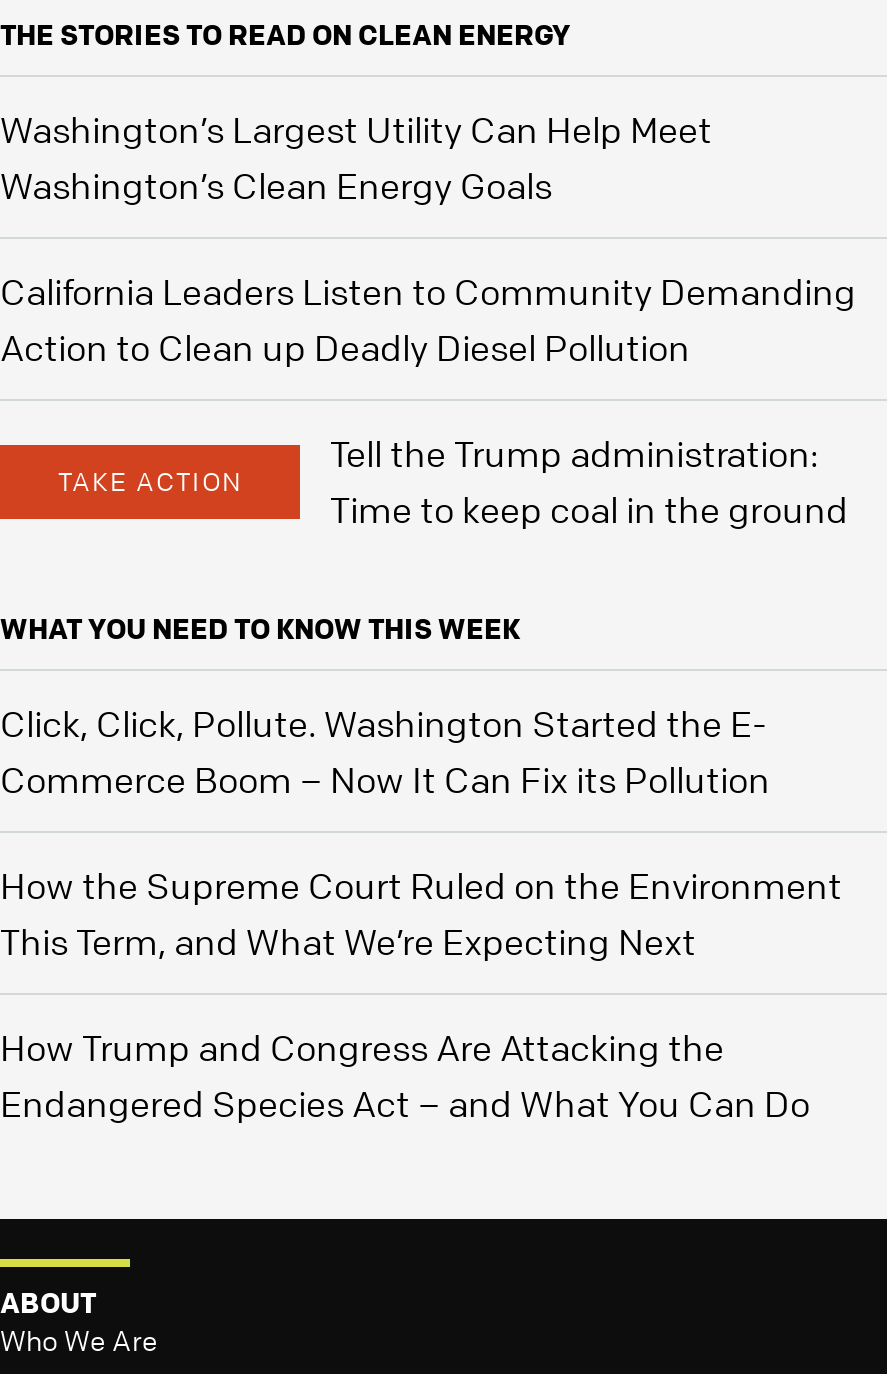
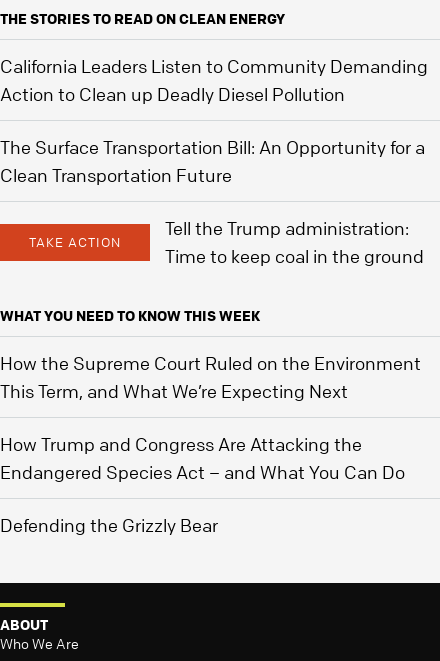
[0,107,712,207] Washington’s Largest Utility Can Help Meet | Washington’s Clean Energy Goals -> none
moved [0,269,856,369] -> [0,55,428,105]: California Leaders Listen to Community Demanding | Action to Clean up Deadly Diesel Pollution
none -> [0,136,425,186] The Surface Transportation Bill: An Opportunity for a | Clean Transportation Future
[0,701,770,801] Click, Click, Pollute. Washington Started the E- | Commerce Boom – Now It Can Fix its Pollution -> none
moved [0,863,842,1125] -> [0,352,421,483]: How the Supreme Court Ruled on the Environment | This Term, and What We’re Expecting Next | How Trump and Congress Are Attacking the | Endangered Species Act – and What You Can Do
none -> [0,514,218,536] Defending the Grizzly Bear

